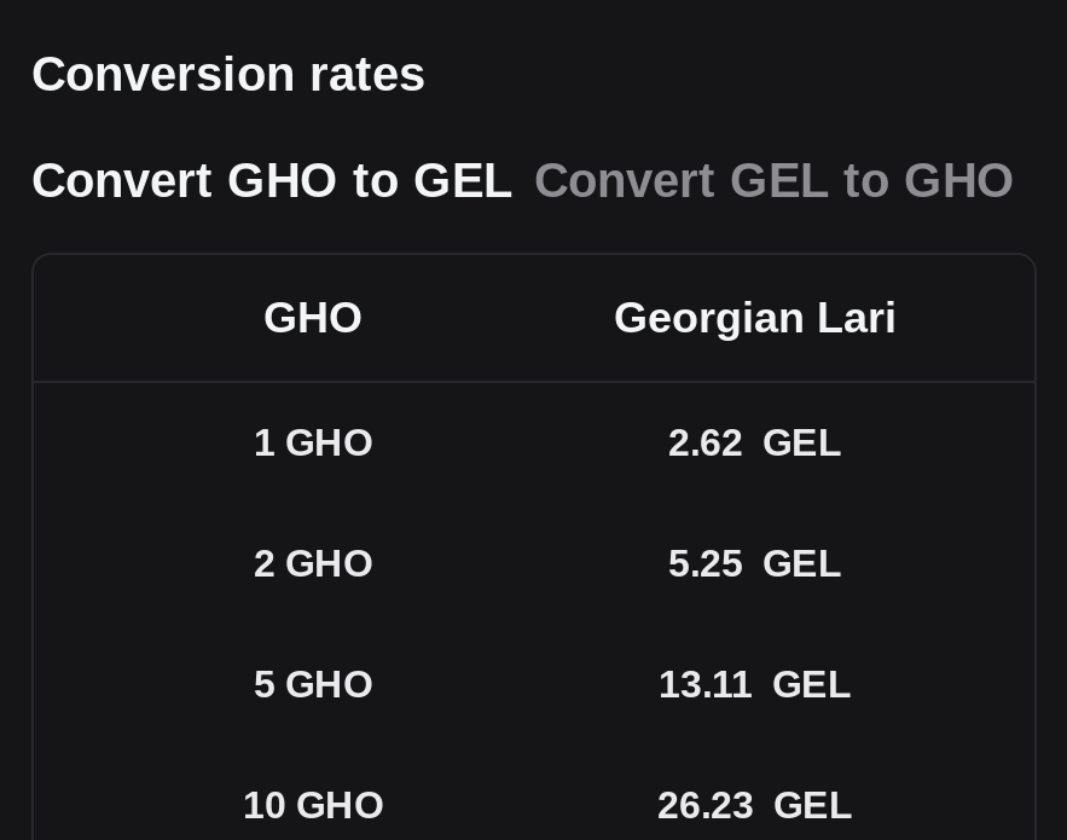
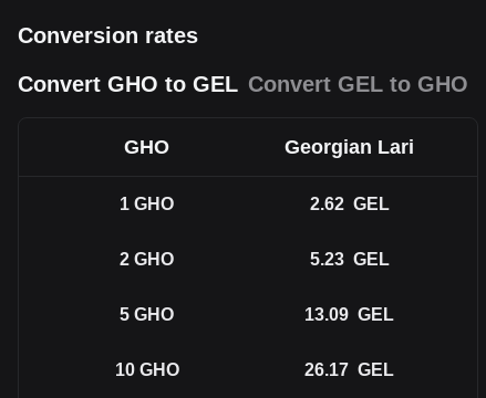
[668,543,842,584] 5.25 GEL -> [309,250,389,269] 5.23 GEL
[659,664,852,705] 13.11 GEL -> [304,305,394,324] 13.09 GEL
[657,784,853,825] 26.23 GEL -> [304,360,394,379] 26.17 GEL

